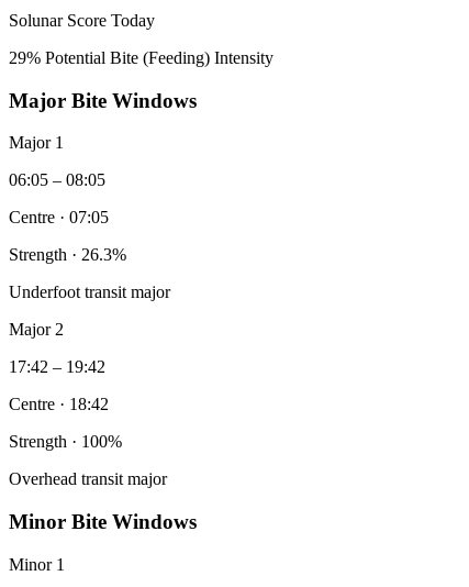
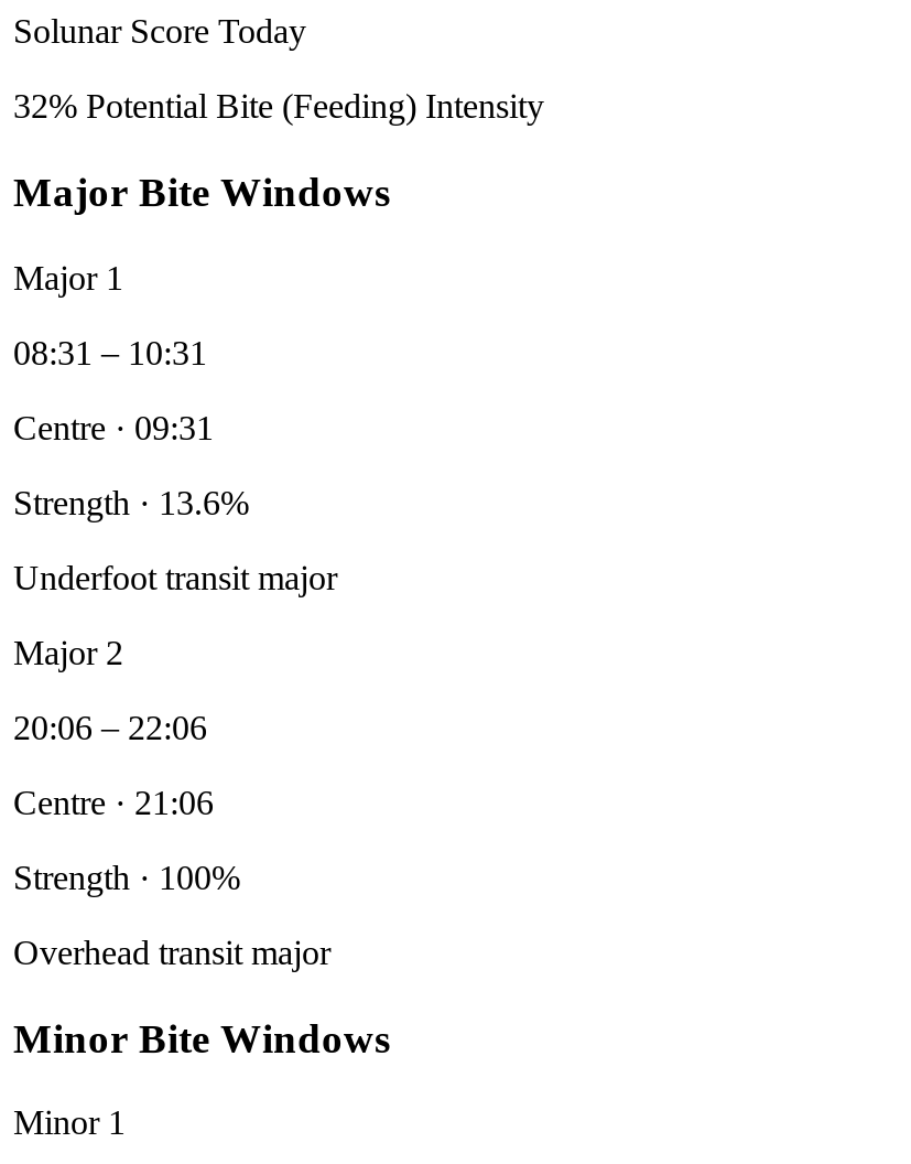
[9,48,273,67] 29% Potential Bite (Feeding) Intensity -> [13,88,544,126] 32% Potential Bite (Feeding) Intensity
[9,171,105,190] 06:05 – 08:05 -> [13,334,207,371] 08:31 – 10:31
[9,208,109,227] Centre · 07:05 -> [13,409,214,446] Centre · 09:31
[9,246,126,264] Strength · 26.3% -> [13,484,249,521] Strength · 13.6%
[9,358,105,376] 17:42 – 19:42 -> [13,709,207,746] 20:06 – 22:06
[9,395,109,414] Centre · 18:42 -> [13,783,214,821] Centre · 21:06

